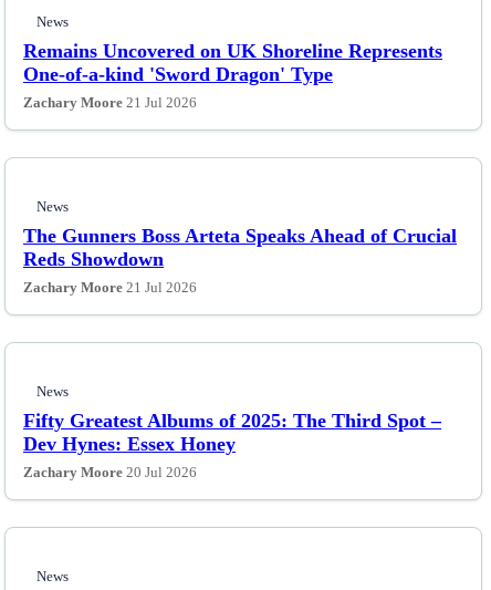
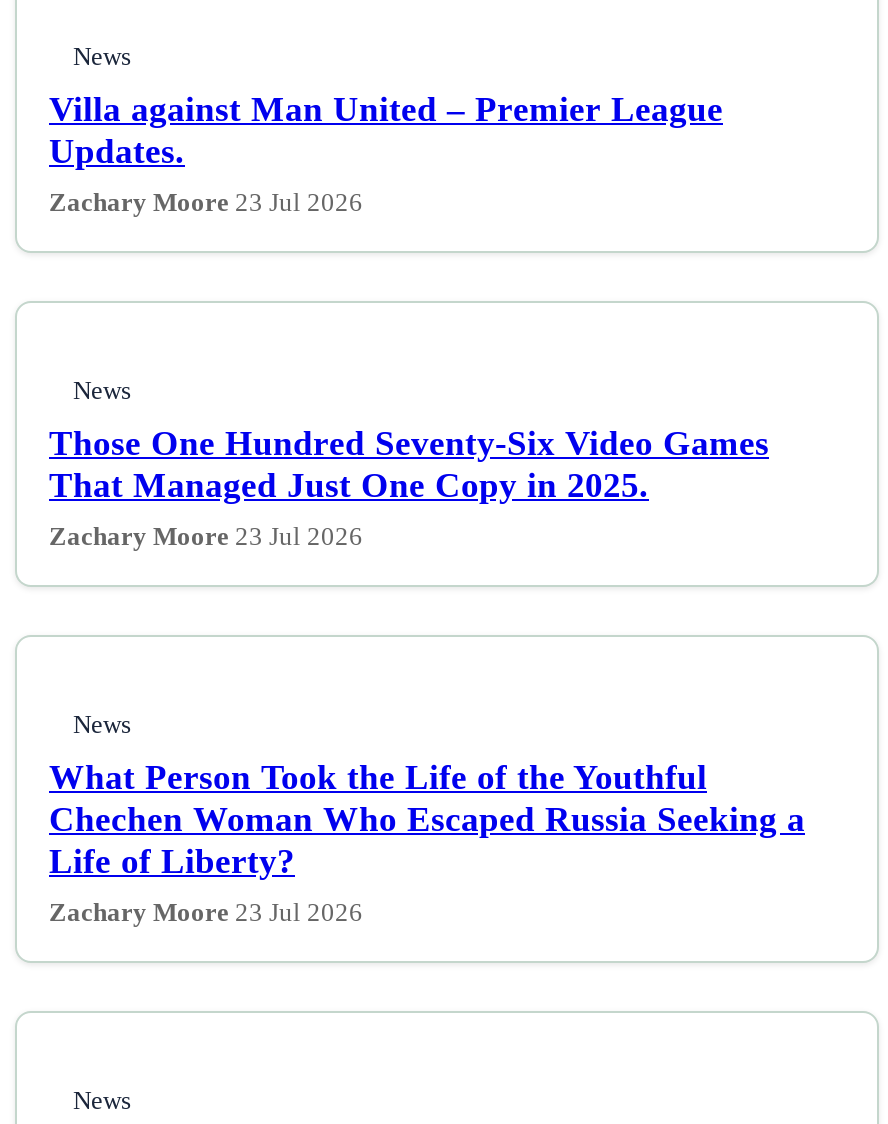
[23,40,442,111] Remains Uncovered on UK Shoreline Represents | One-of-a-kind 'Sword Dragon' Type | Zachary Moore 21 Jul 2026 -> [49,89,723,217] Villa against Man United – Premier League | Updates. | Zachary Moore 23 Jul 2026
[23,225,457,296] The Gunners Boss Arteta Speaks Ahead of Crucial | Reds Showdown | Zachary Moore 21 Jul 2026 -> [49,423,769,551] Those One Hundred Seventy-Six Video Games | That Managed Just One Copy in 2025. | Zachary Moore 23 Jul 2026
[23,410,441,481] Fifty Greatest Albums of 2025: The Third Spot – | Dev Hynes: Essex Honey | Zachary Moore 20 Jul 2026 -> [49,757,805,927] What Person Took the Life of the Youthful | Chechen Woman Who Escaped Russia Seeking a | Life of Liberty? | Zachary Moore 23 Jul 2026

